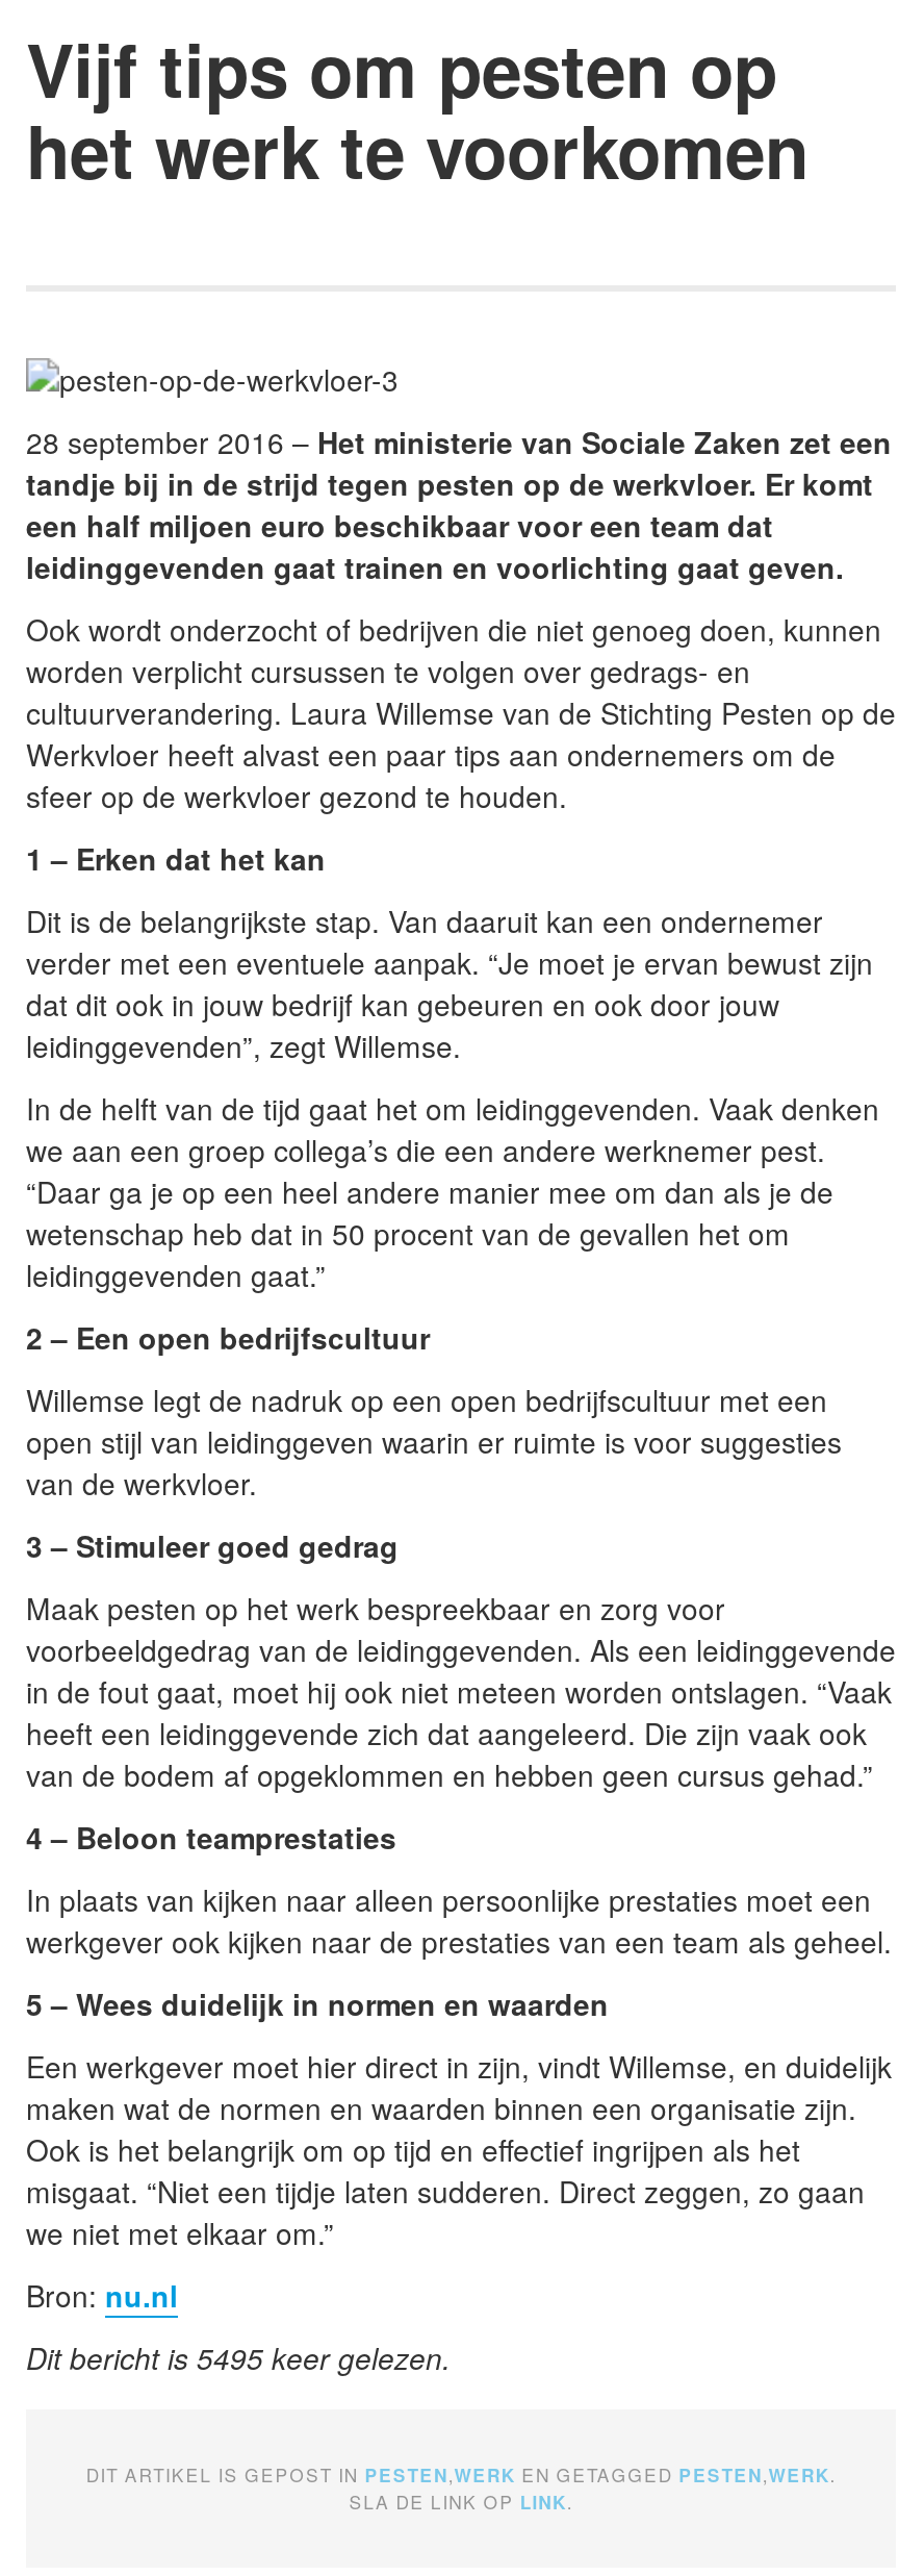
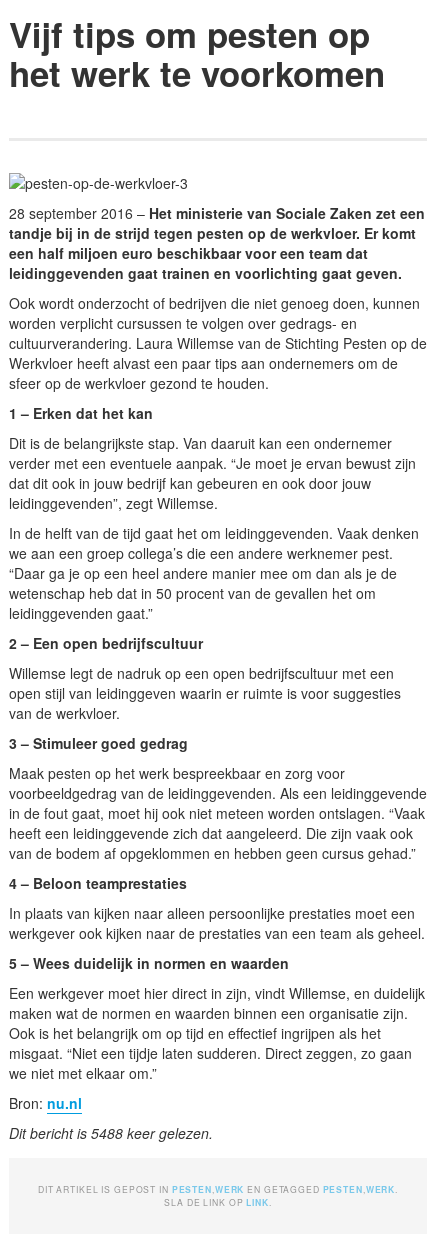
[26,2336,451,2378] Dit bericht is 5495 keer gelezen. -> [9,1123,213,1143] Dit bericht is 5488 keer gelezen.

